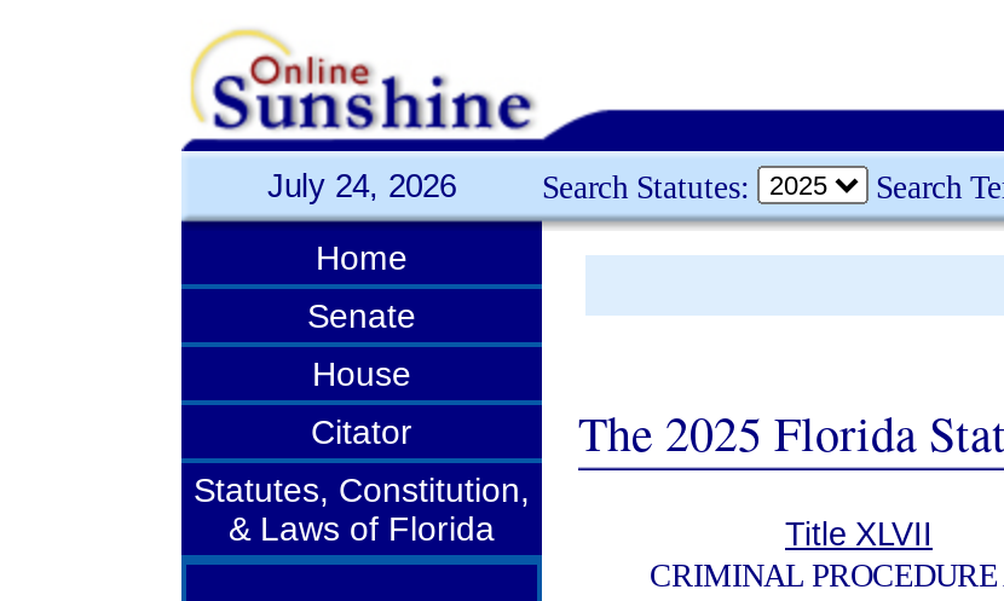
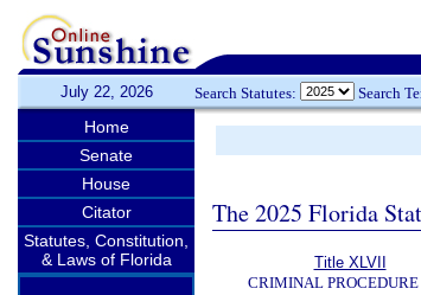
[267,168,456,204] July 24, 2026 -> [60,83,152,101] July 22, 2026

